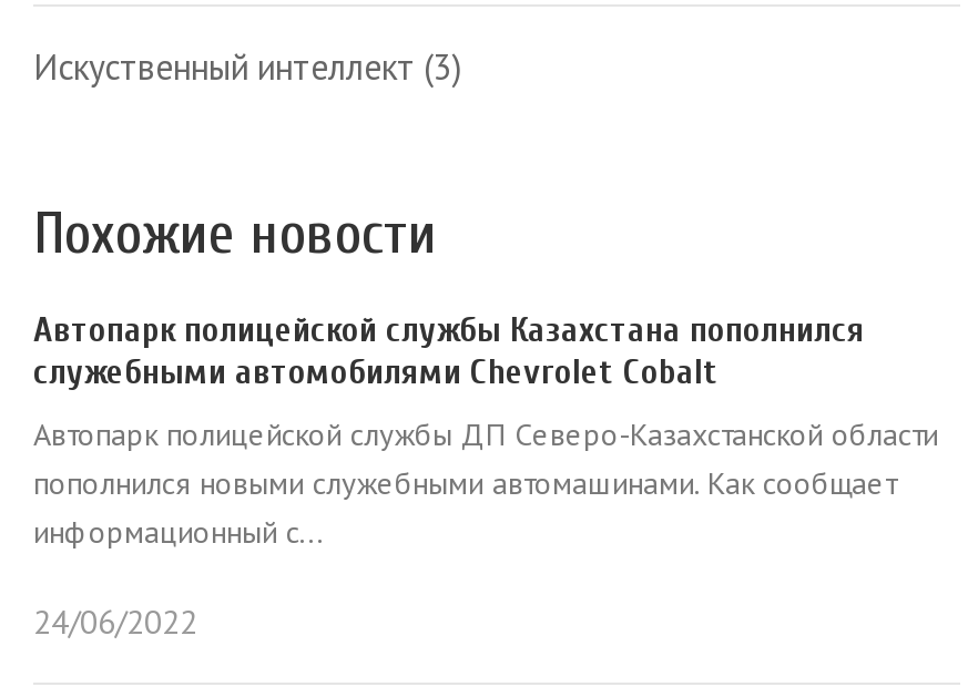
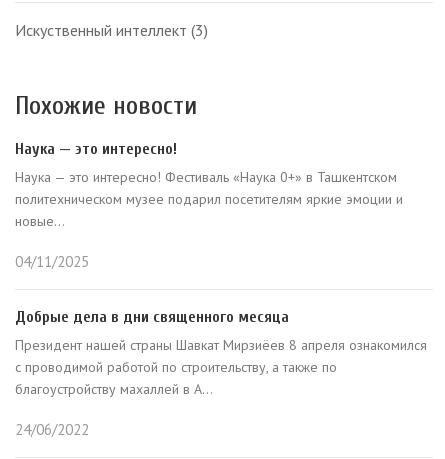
[33,310,938,552] Автопарк полицейской службы Казахстана пополнился | служебными автомобилями Chevrolet Cobalt | Автопарк полицейской службы ДП Северо-Казахстанской области | пополнился новыми служебными автомашинами. Как сообщает | информационный с... -> [15,140,427,398] Наука — это интересно! | Наука — это интересно! Фестиваль «Наука 0+» в Ташкентском | политехническом музее подарил посетителям яркие эмоции и | новые... | 04/11/2025 | Добрые дела в дни священного месяца | Президент нашей страны Шавкат Мирзиёев 8 апреля ознакомился | с проводимой работой по строительству, а также по | благоустройству махаллей в А...

